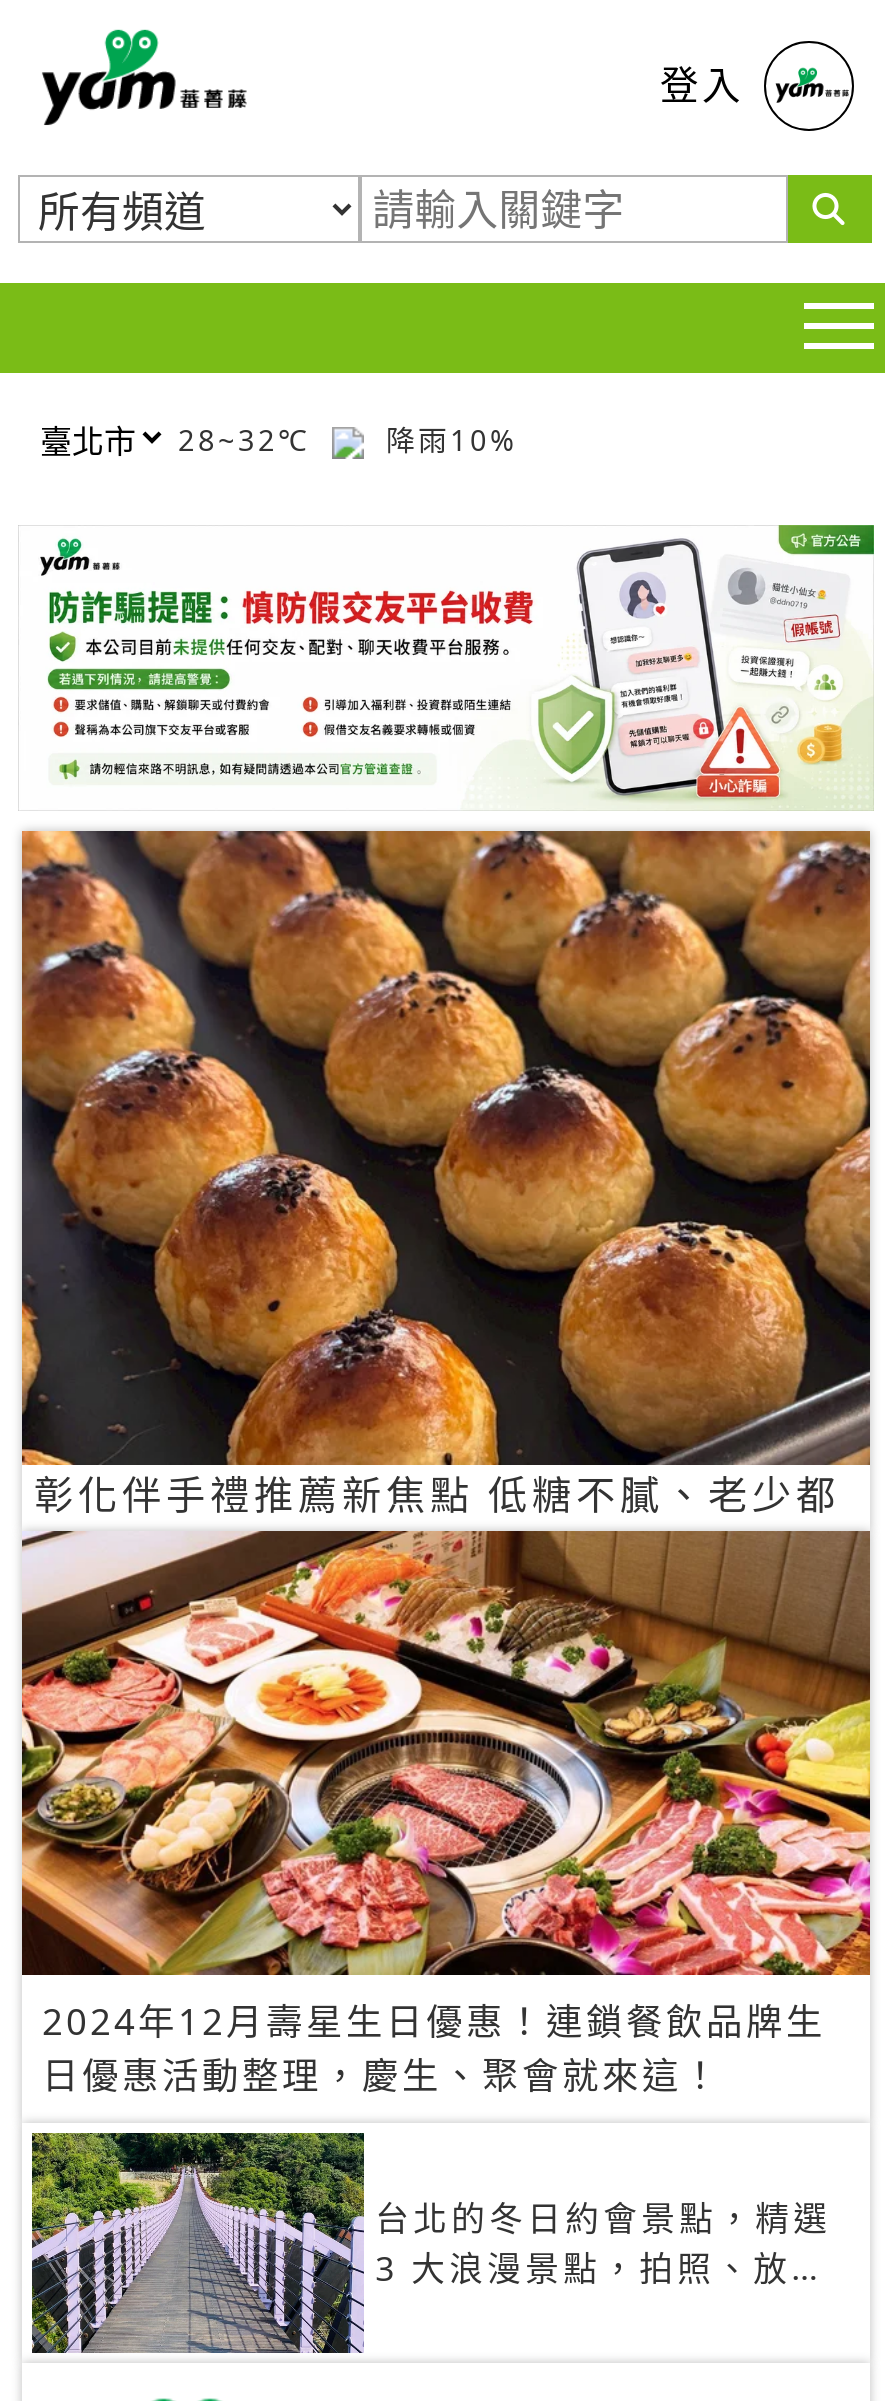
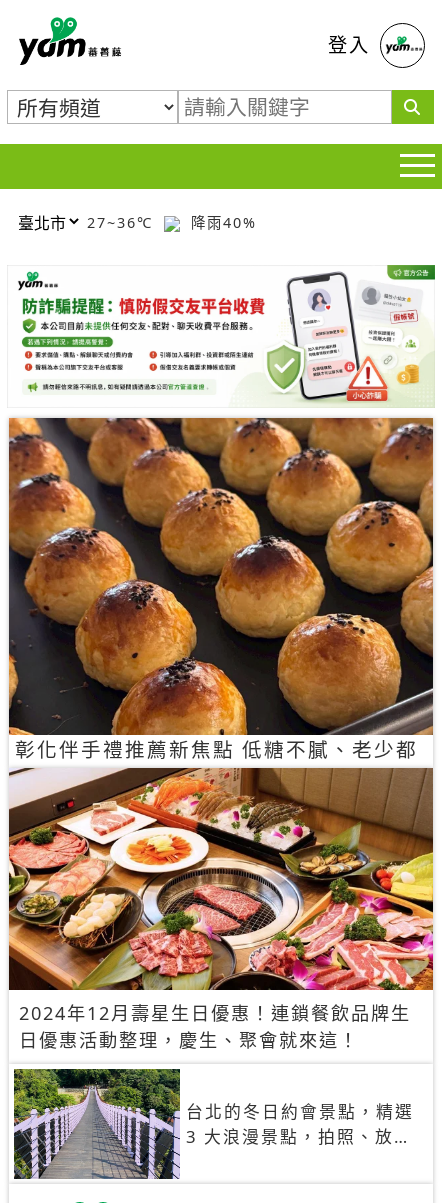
[178,420,322,458] 28~32℃ -> [87,212,159,231] 27~36℃
[374,420,518,458] 降雨10% -> [185,212,257,231] 降雨40%

